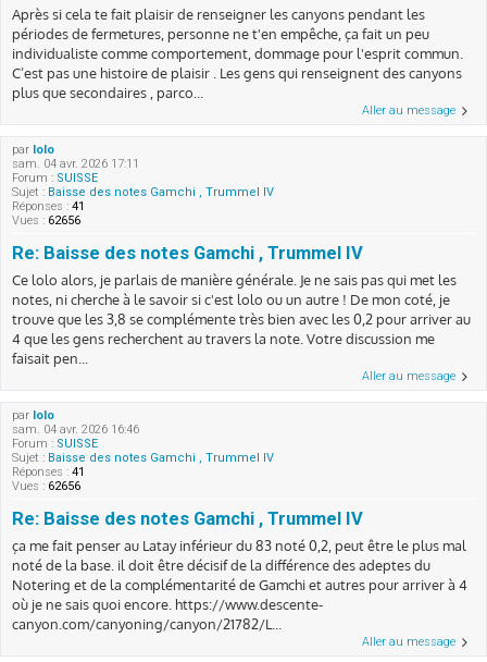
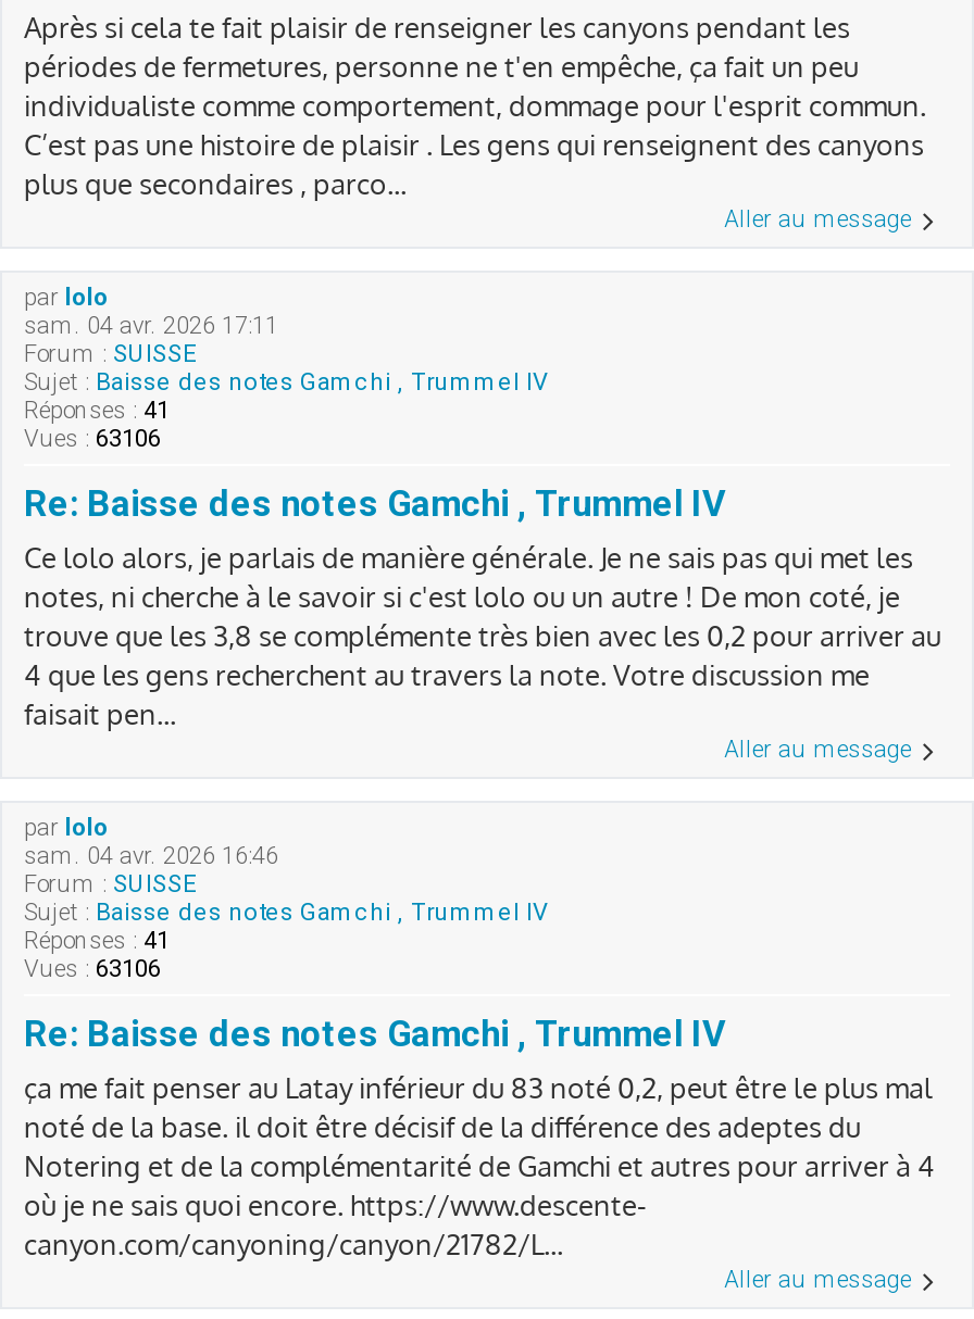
[12,213,80,228] Vues : 62656 -> [24,425,161,453] Vues : 63106
[12,479,80,493] Vues : 62656 -> [24,955,161,983] Vues : 63106

